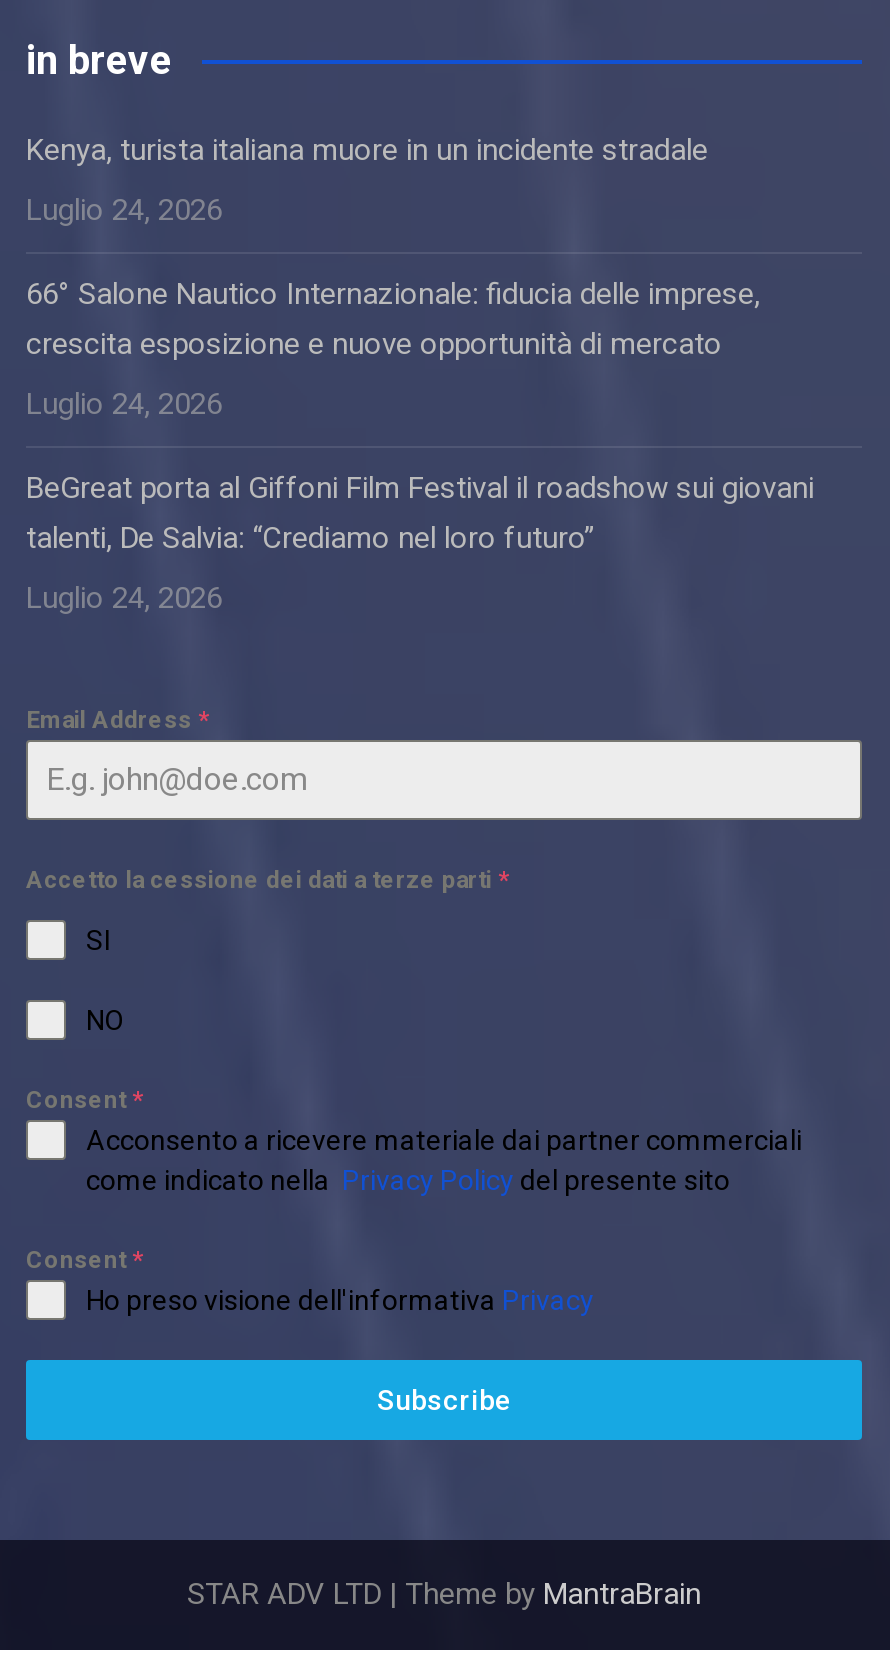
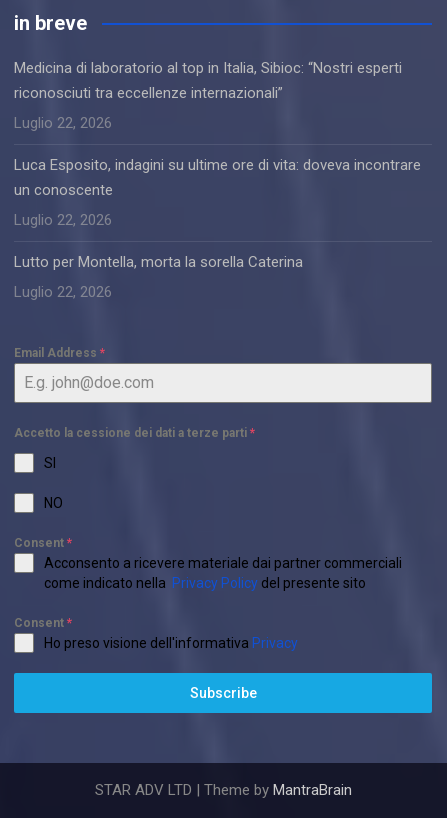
[26,132,708,168] Kenya, turista italiana muore in un incidente stradale -> [14,59,402,102] Medicina di laboratorio al top in Italia, Sibioc: “Nostri esperti | riconosciuti tra eccellenze internazionali”
[26,192,222,228] Luglio 24, 2026 -> [14,114,112,132] Luglio 22, 2026
[26,276,760,362] 66° Salone Nautico Internazionale: fiducia delle imprese, | crescita esposizione e nuove opportunità di mercato -> [14,156,421,199] Luca Esposito, indagini su ultime ore di vita: doveva incontrare | un conoscente
[26,386,222,422] Luglio 24, 2026 -> [14,211,112,229] Luglio 22, 2026
[26,470,814,556] BeGreat porta al Giffoni Film Festival il roadshow sui giovani | talenti, De Salvia: “Crediamo nel loro futuro” -> [14,253,303,271] Lutto per Montella, morta la sorella Caterina
[26,580,222,616] Luglio 24, 2026 -> [14,283,112,301] Luglio 22, 2026

